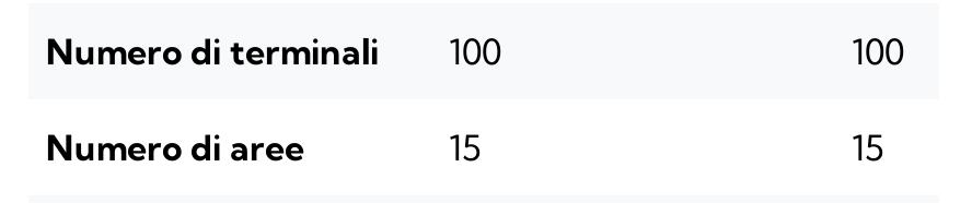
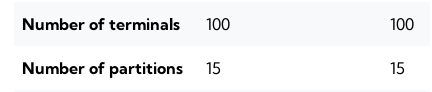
[46,29,379,73] Numero di terminali -> [22,14,180,34] Number of terminals
[46,126,304,169] Numero di aree -> [22,58,183,78] Number of partitions

